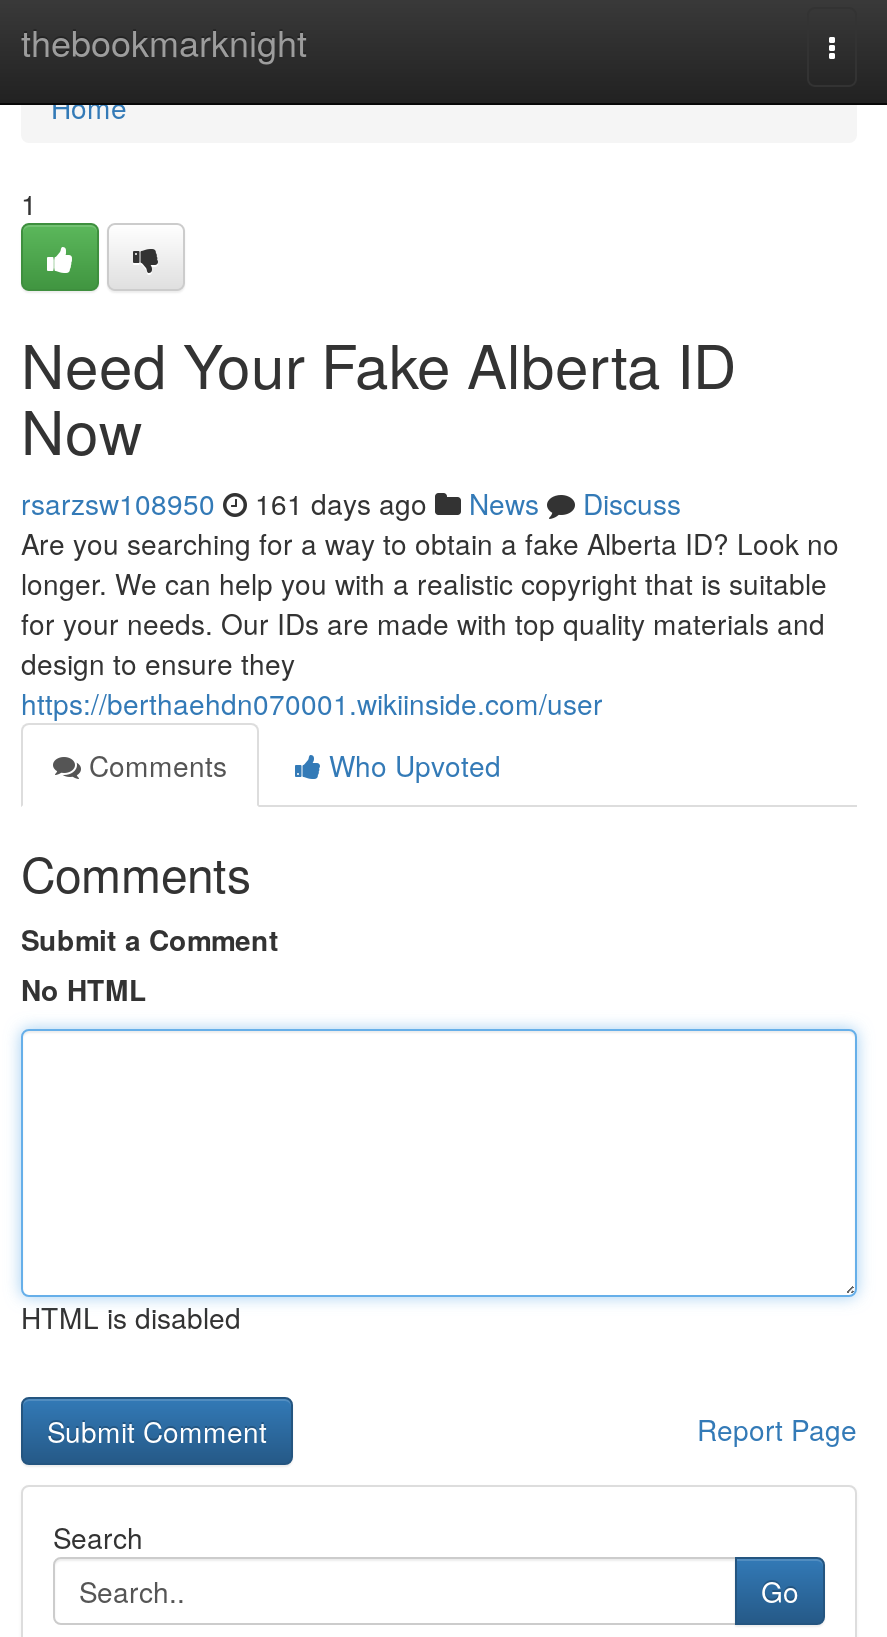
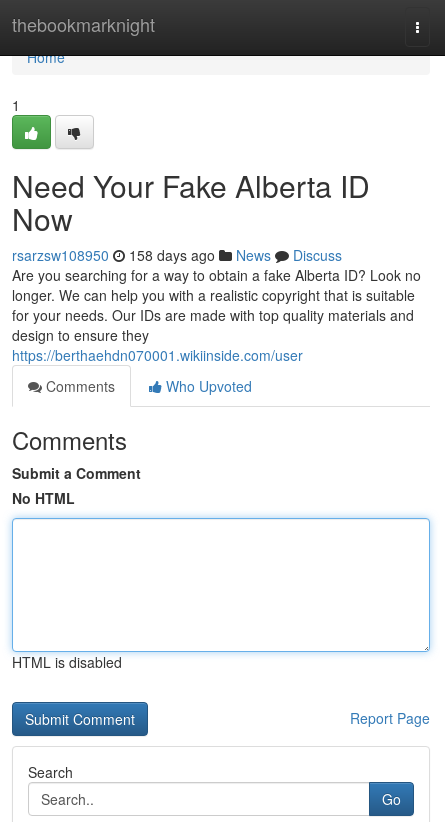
[21,483,681,523] rsarzsw108950 161 days ago News Discuss -> [12,245,342,265] rsarzsw108950 158 days ago News Discuss

